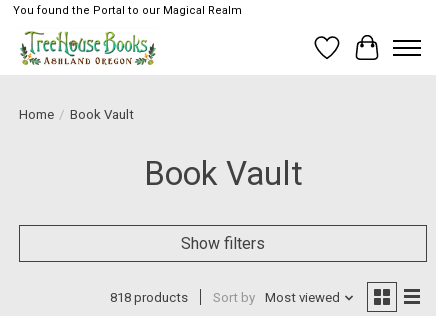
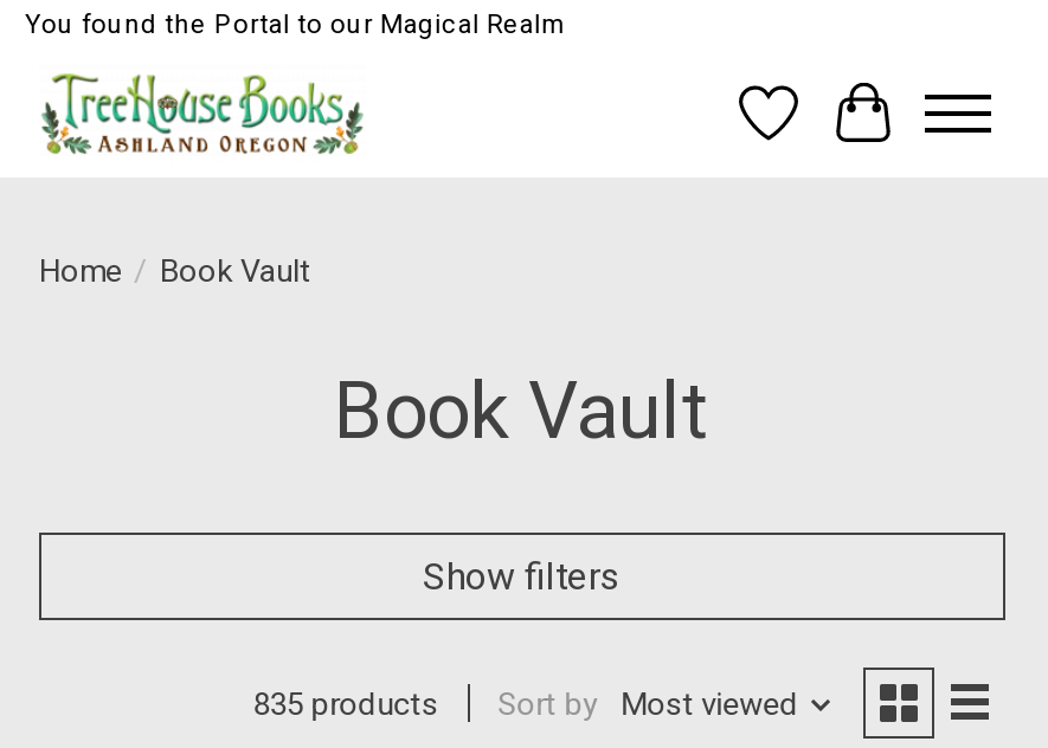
[110,290,340,305] 818 products Sort by Most viewed -> [254,687,799,722] 835 products Sort by Most viewed

